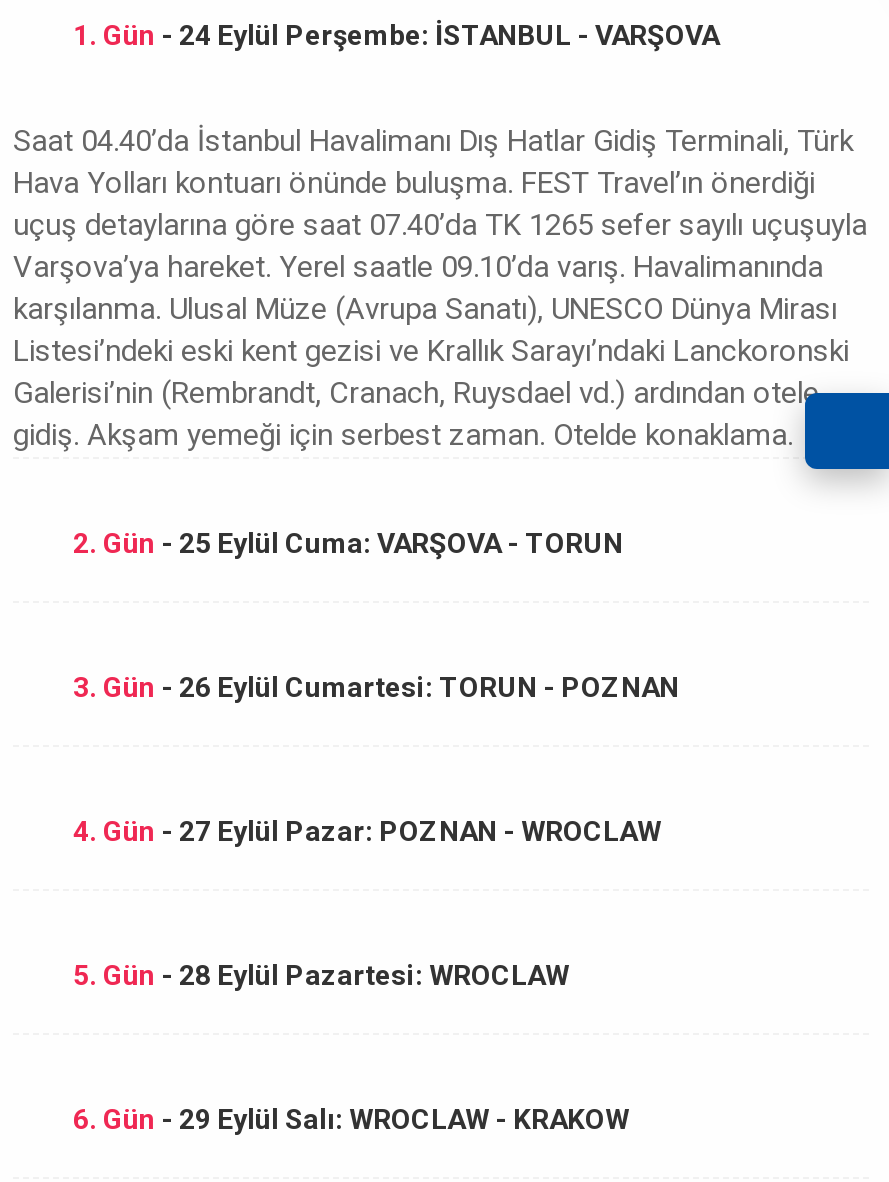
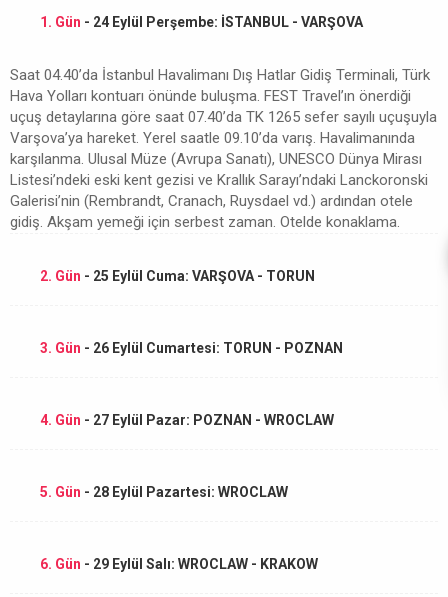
[799,389,883,489] [image] -> none

